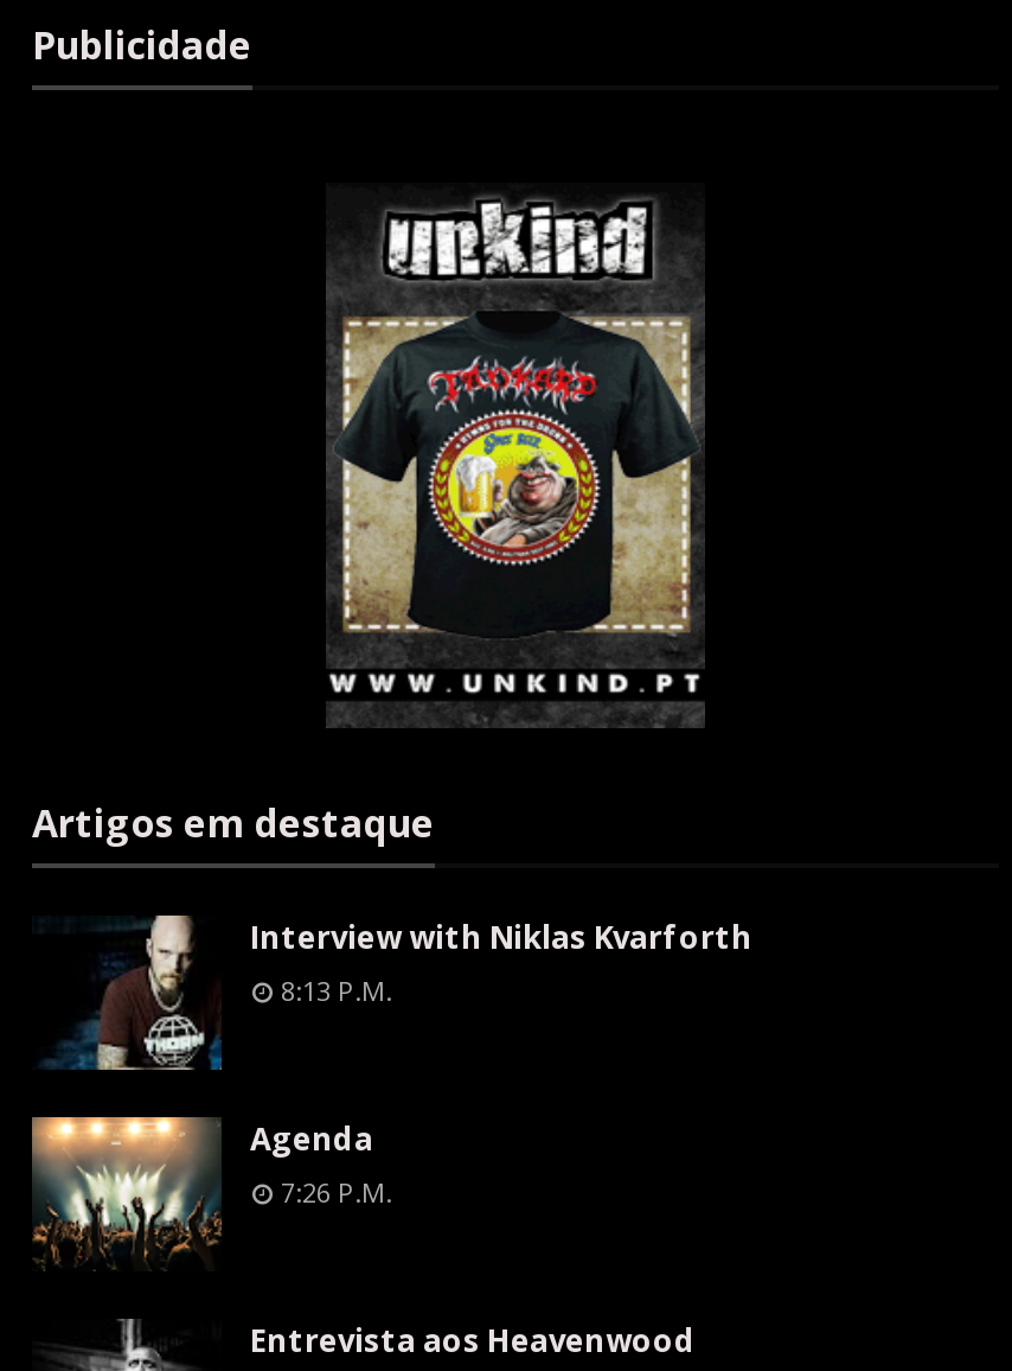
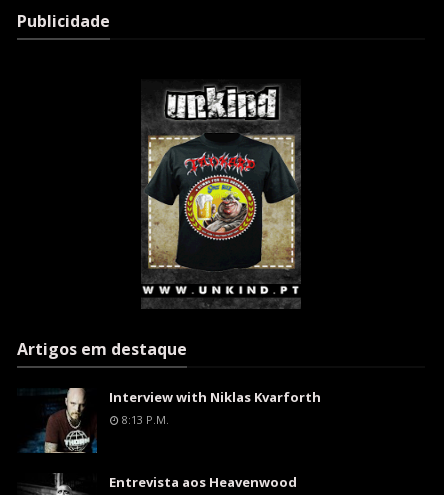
[30,1115,392,1271] [image] | Agenda | 7:26 P.m. -> none

